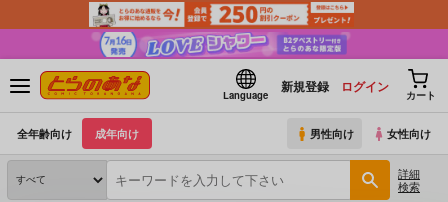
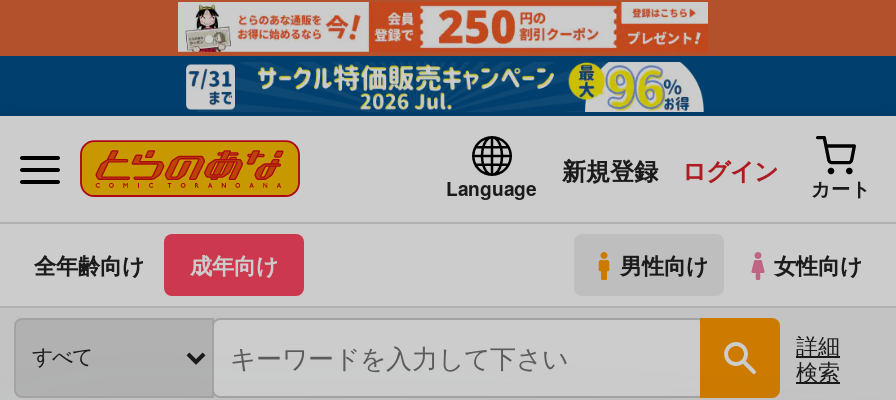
[3,28,445,60] [image] -> [6,54,890,118] [image]

